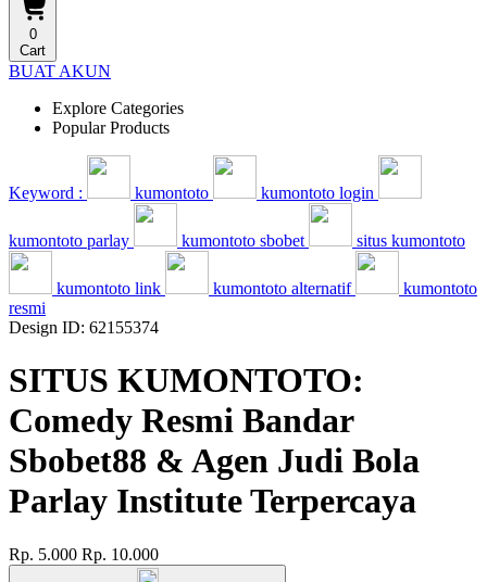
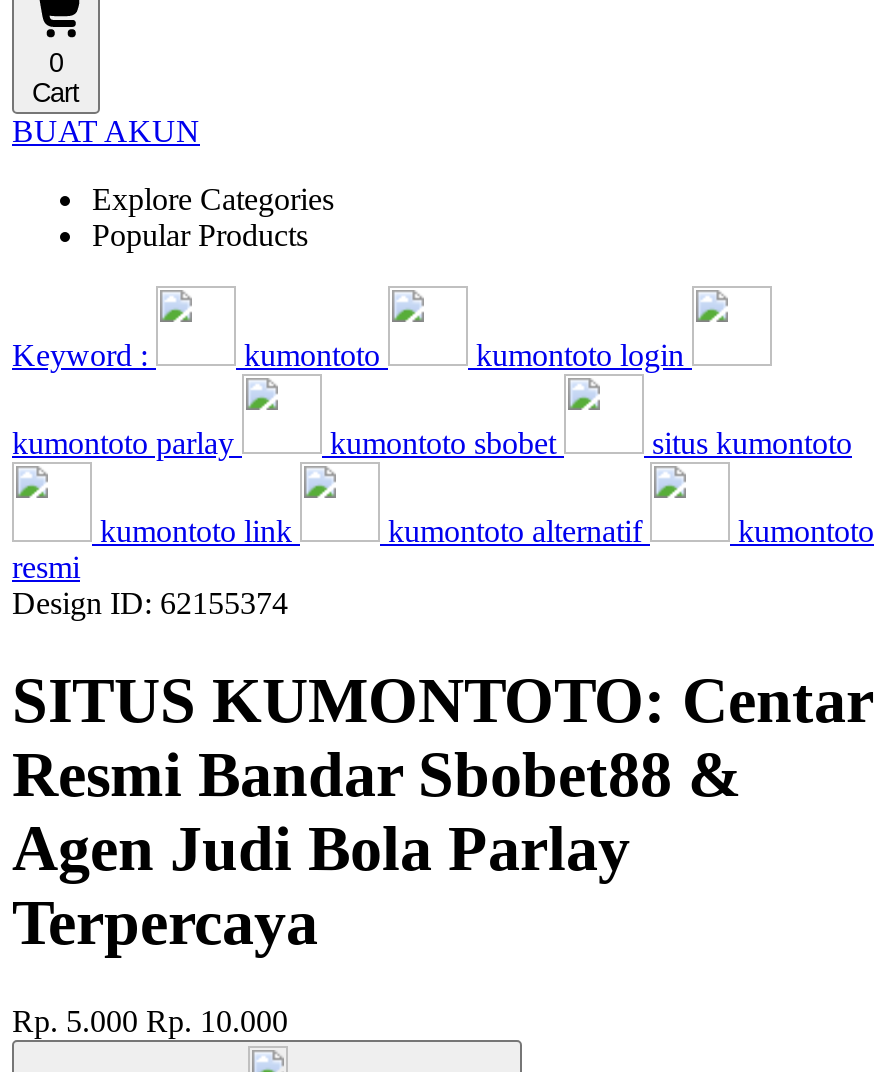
[9,361,420,520] SITUS KUMONTOTO: | Comedy Resmi Bandar | Sbobet88 & Agen Judi Bola | Parlay Institute Terpercaya -> [12,664,872,958] SITUS KUMONTOTO: Centar | Resmi Bandar Sbobet88 & | Agen Judi Bola Parlay | Terpercaya

